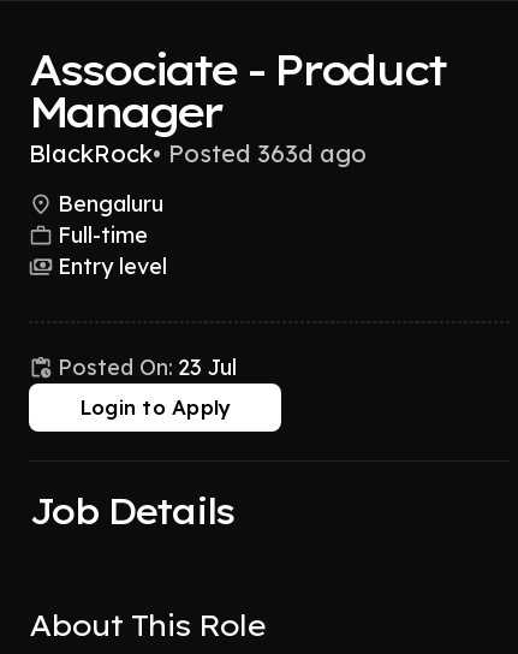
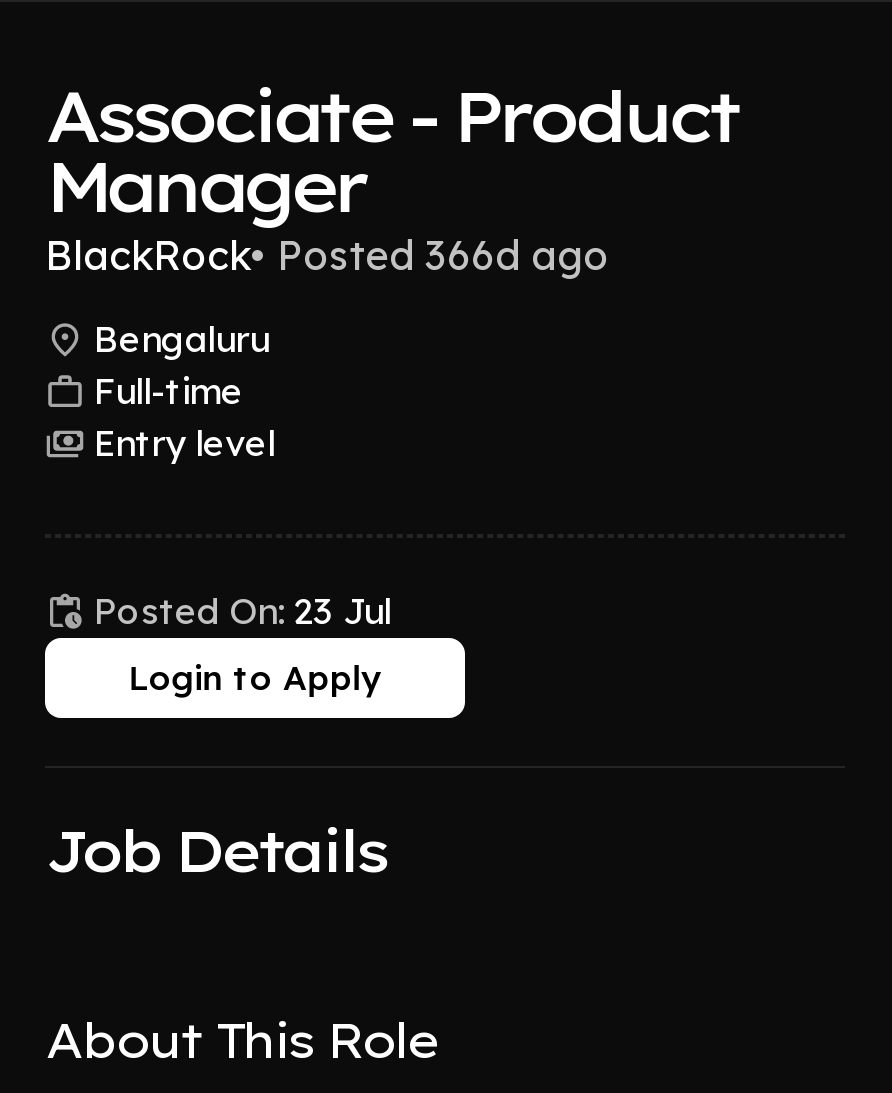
[29,138,367,168] BlackRock• Posted 363d ago -> [45,230,609,280] BlackRock• Posted 366d ago

